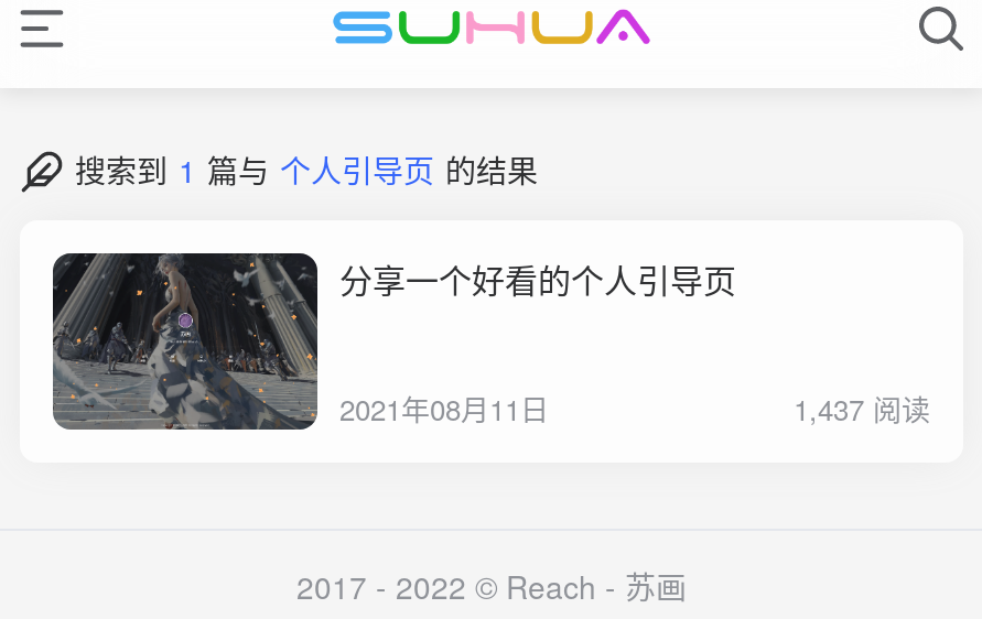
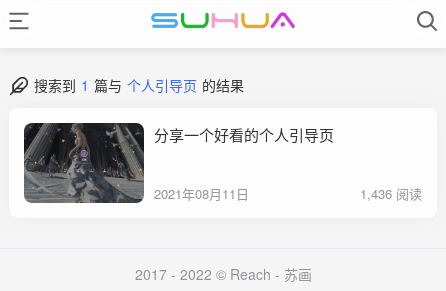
[794,388,930,430] 1,437 阅读 -> [360,184,422,203] 1,436 阅读

